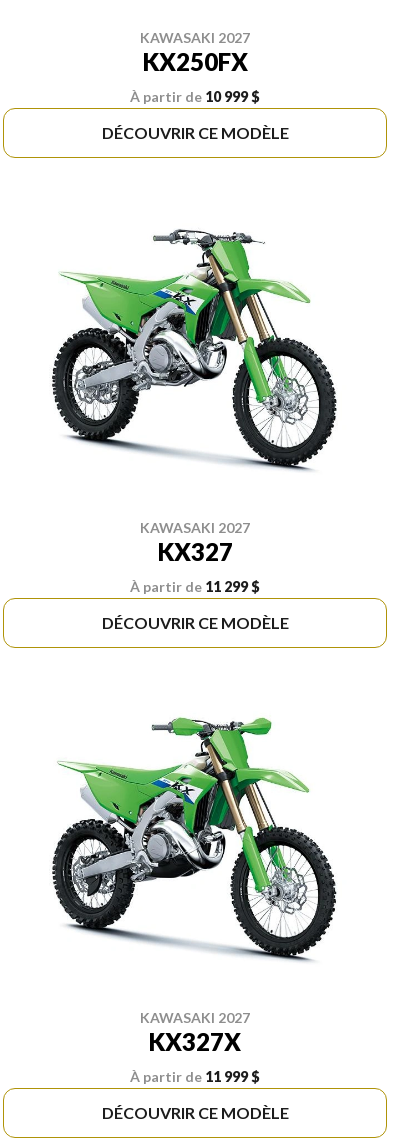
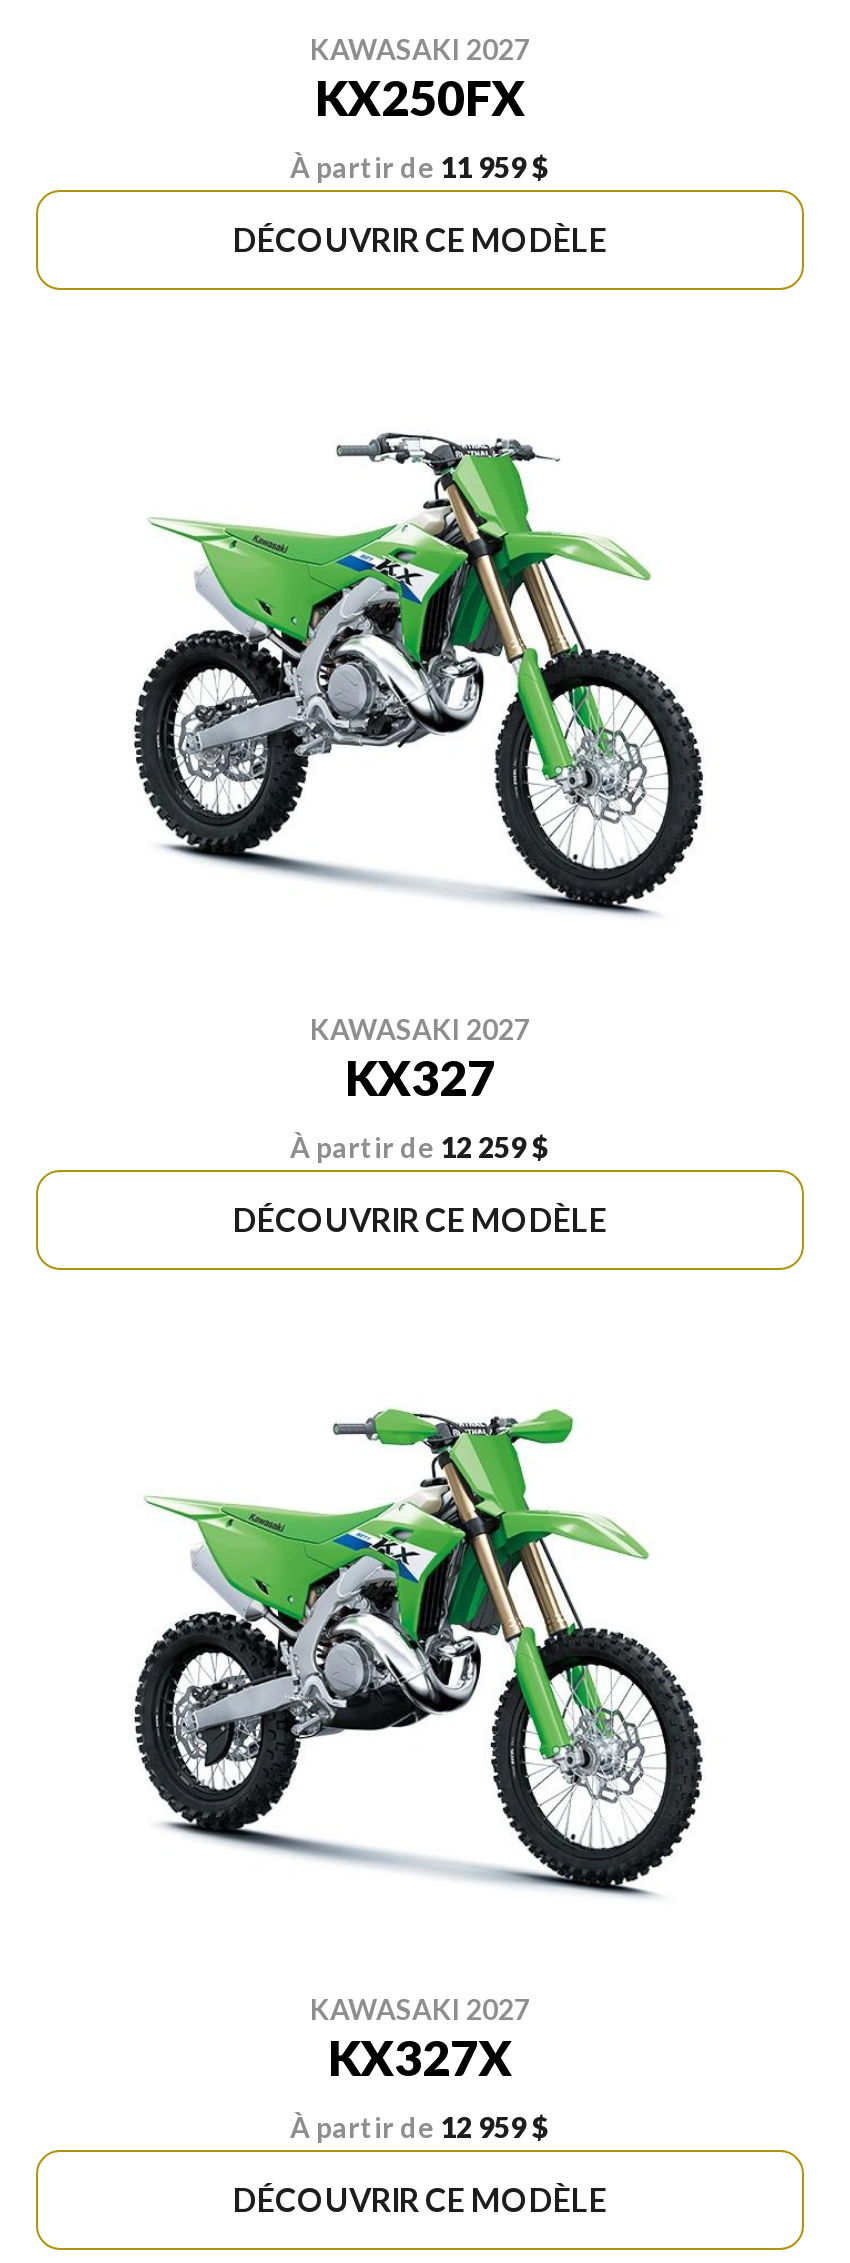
[130,88,260,105] À partir de 10 999 $ -> [290,151,550,185] À partir de 11 959 $
[130,578,260,595] À partir de 11 299 $ -> [290,1130,550,1164] À partir de 12 259 $
[130,1068,260,1085] À partir de 11 999 $ -> [290,2109,550,2143] À partir de 12 959 $

